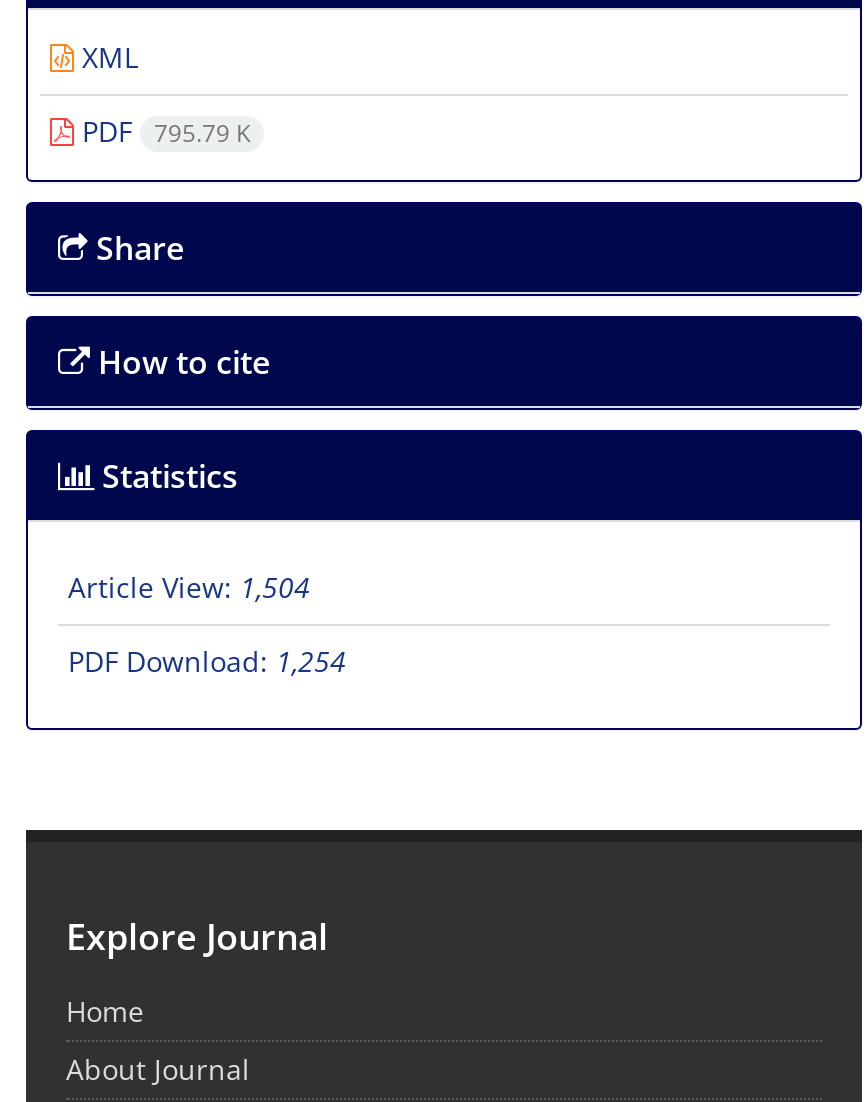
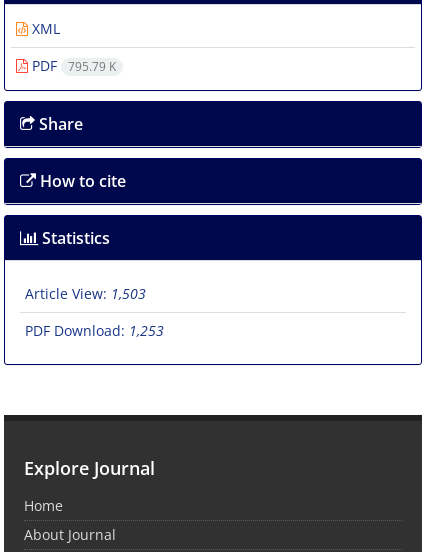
[68,568,310,606] Article View: 1,504 -> [25,284,146,303] Article View: 1,503
[68,642,346,680] PDF Download: 1,254 -> [25,321,164,340] PDF Download: 1,253

